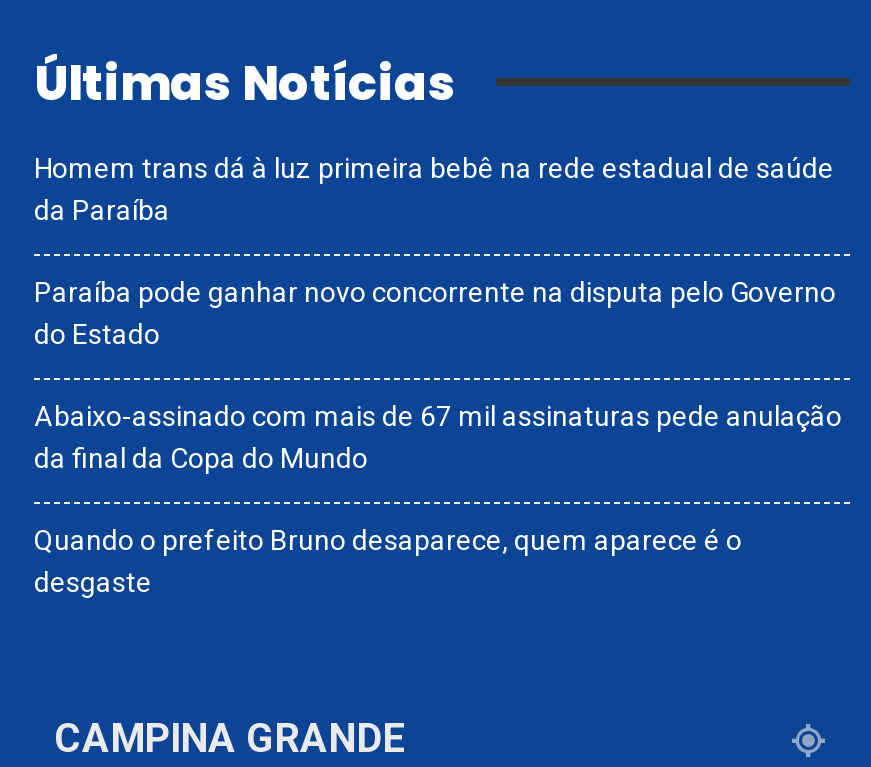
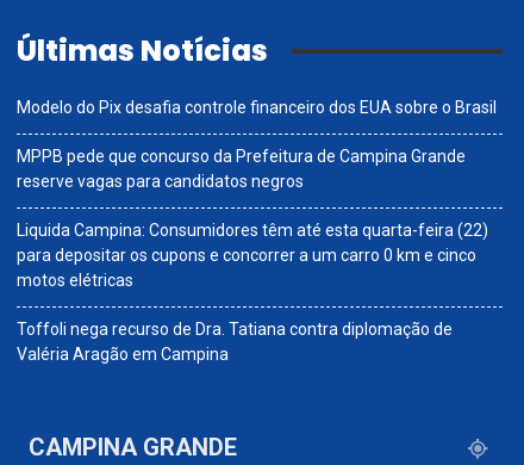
[34,152,834,226] Homem trans dá à luz primeira bebê na rede estadual de saúde | da Paraíba -> [17,98,497,117] Modelo do Pix desafia controle financeiro dos EUA sobre o Brasil
[34,276,836,350] Paraíba pode ganhar novo concorrente na disputa pelo Governo | do Estado -> [17,147,466,191] MPPB pede que concurso da Prefeitura de Campina Grande | reserve vagas para candidatos negros
[34,400,842,474] Abaixo-assinado com mais de 67 mil assinaturas pede anulação | da final da Copa do Mundo -> [17,221,488,290] Liquida Campina: Consumidores têm até esta quarta-feira (22) | para depositar os cupons e concorrer a um carro 0 km e cinco | motos elétricas
[34,524,742,598] Quando o prefeito Bruno desaparece, quem aparece é o | desgaste -> [17,320,453,364] Toffoli nega recurso de Dra. Tatiana contra diplomação de | Valéria Aragão em Campina

